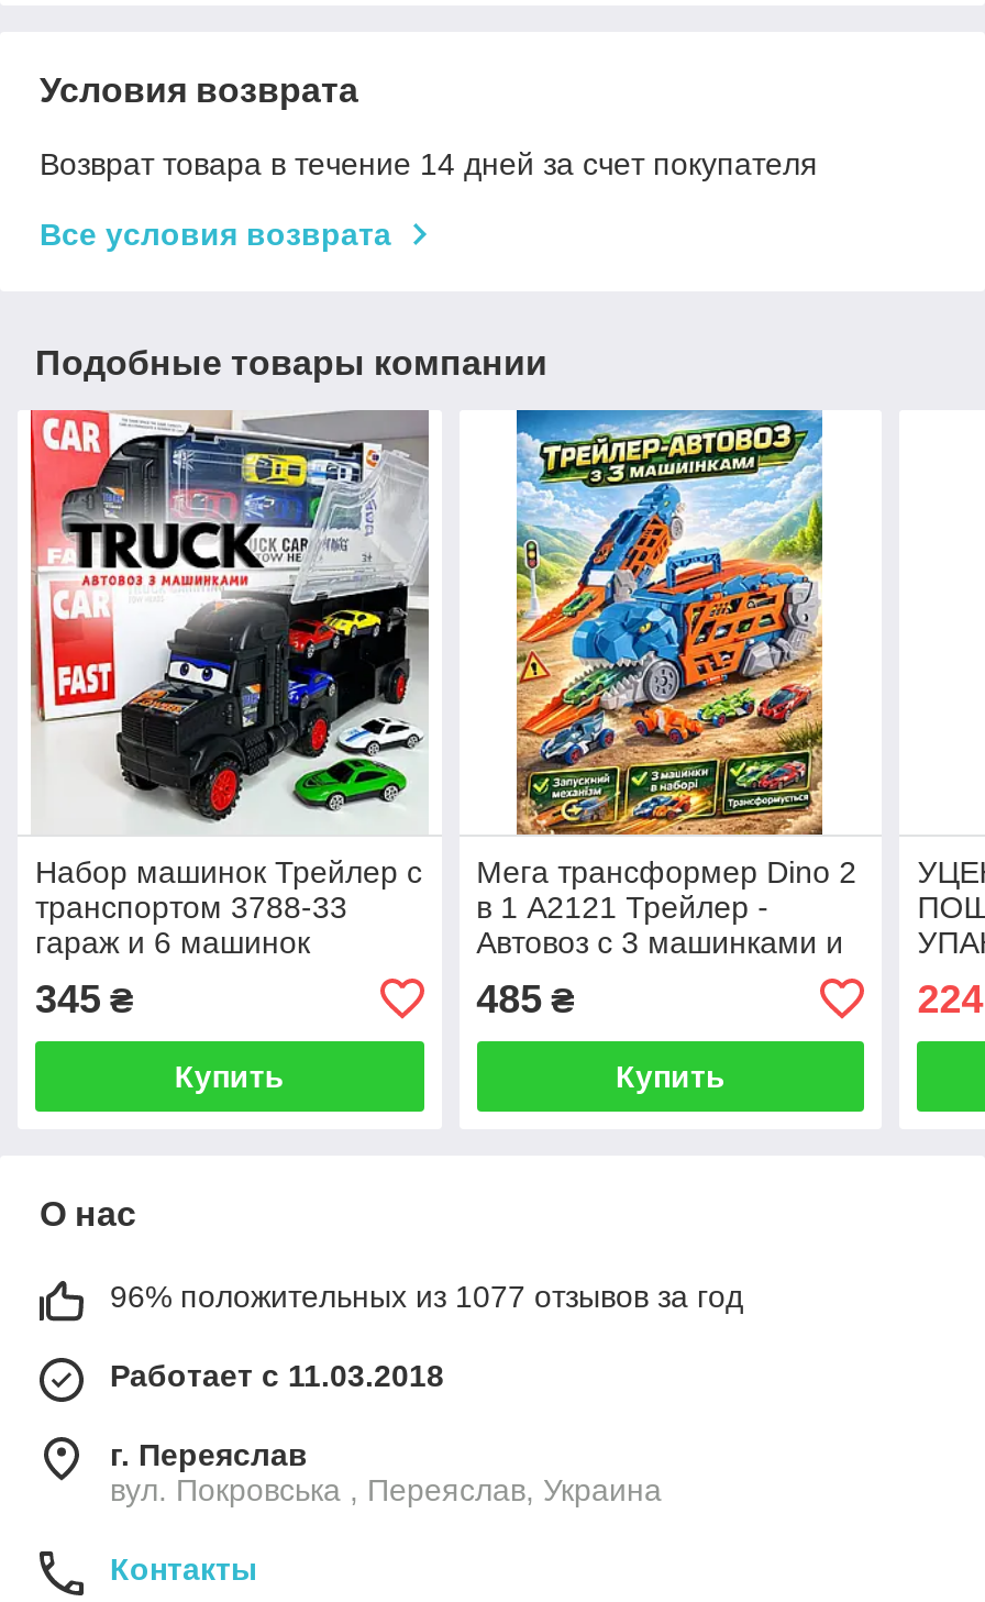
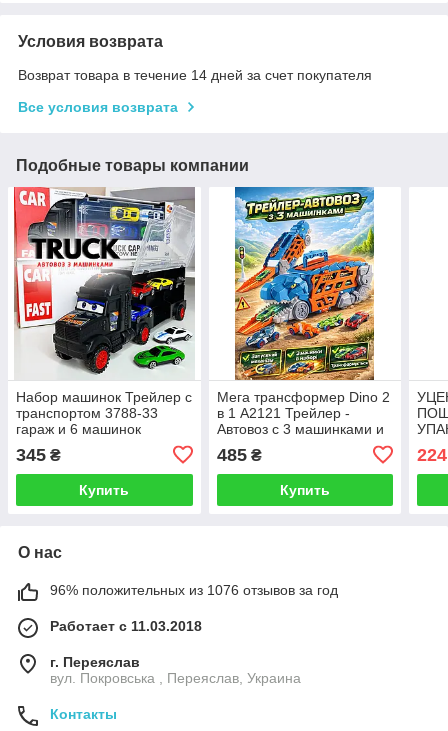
[110,1278,743,1313] 96% положительных из 1077 отзывов за год -> [50,582,338,598] 96% положительных из 1076 отзывов за год

